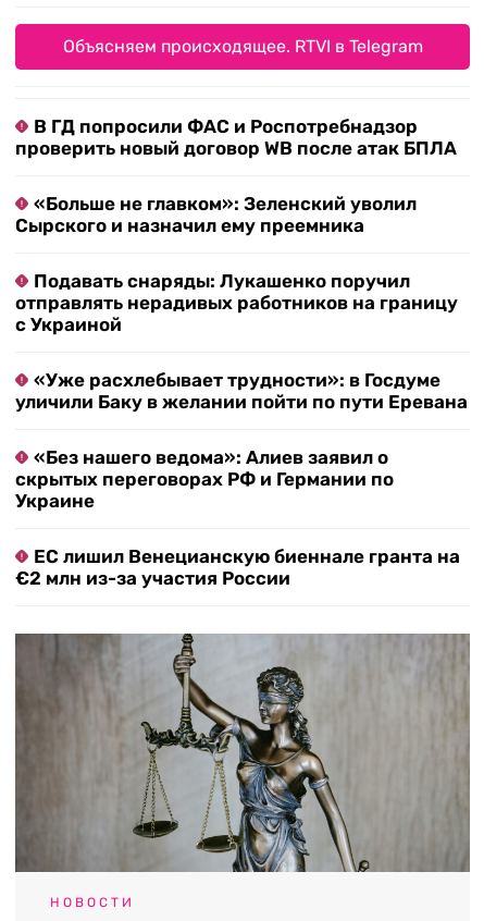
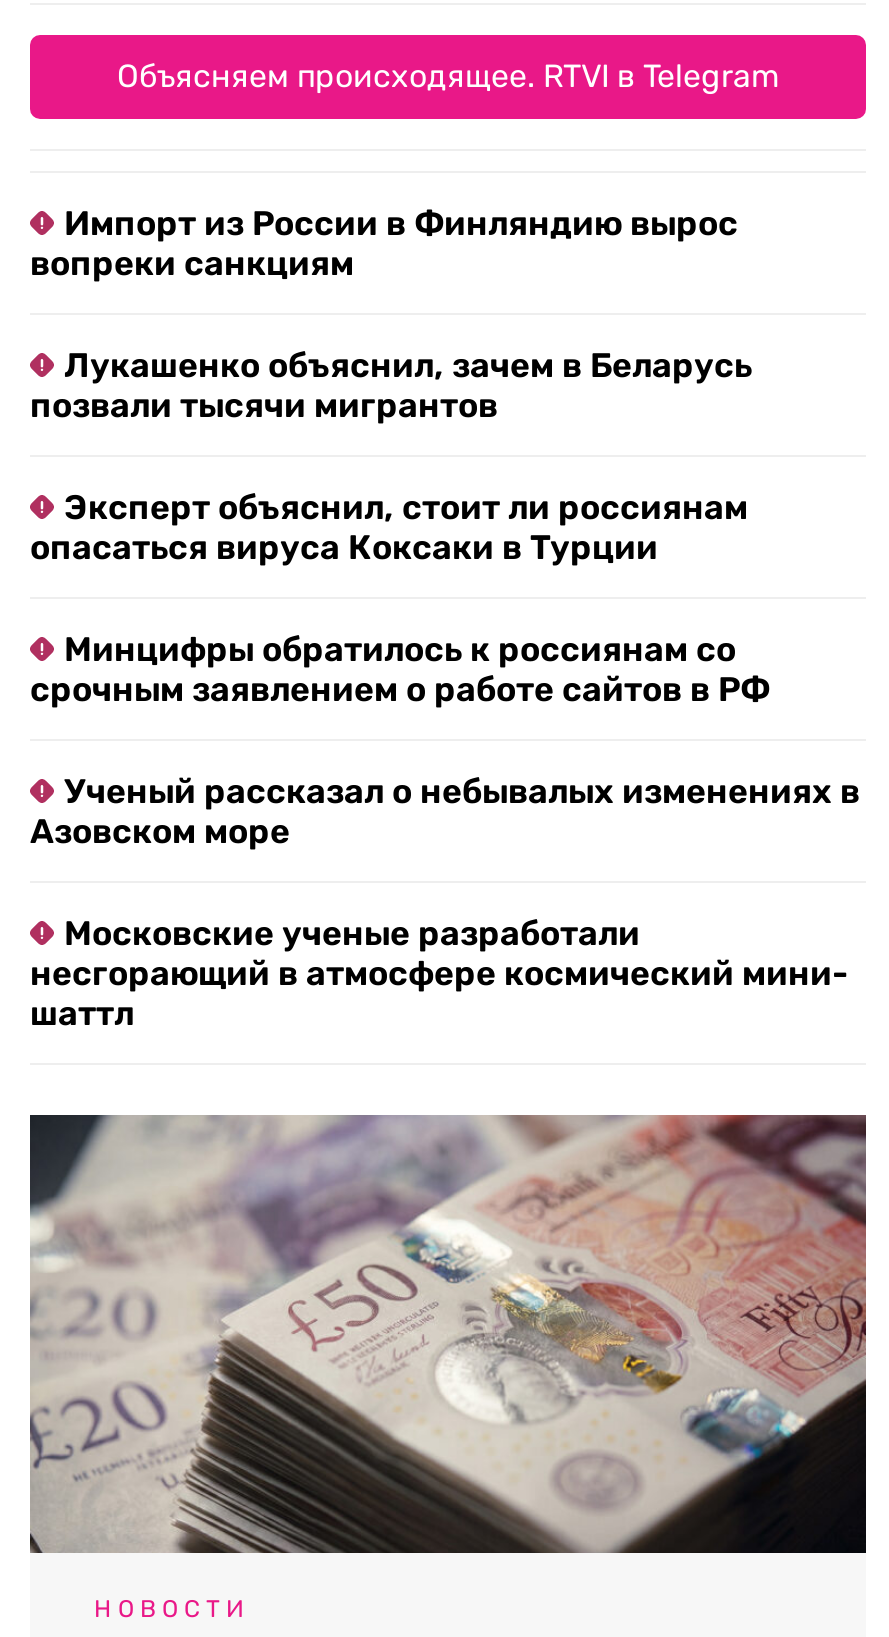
[15,116,457,159] В ГД попросили ФАС и Роспотребнадзор | проверить новый договор WB после атак БПЛА -> [30,203,738,283] Импорт из России в Финляндию вырос | вопреки санкциям
[15,193,417,236] «Больше не главком»: Зеленский уволил | Сырского и назначил ему преемника -> [30,345,752,425] Лукашенко объяснил, зачем в Беларусь | позвали тысячи мигрантов
[15,270,458,335] Подавать снаряды: Лукашенко поручил | отправлять нерадивых работников на границу | с Украиной -> [30,487,748,567] Эксперт объяснил, стоит ли россиянам | опасаться вируса Коксаки в Турции
[15,369,468,413] «Уже расхлебывает трудности»: в Госдуме | уличили Баку в желании пойти по пути Еревана -> [30,629,770,709] Минцифры обратилось к россиянам со | срочным заявлением о работе сайтов в РФ
[15,446,394,512] «Без нашего ведома»: Алиев заявил о | скрытых переговорах РФ и Германии по | Украине -> [30,771,860,851] Ученый рассказал о небывалых изменениях в | Азовском море
[15,546,460,589] ЕС лишил Венецианскую биеннале гранта на | €2 млн из-за участия России -> [30,913,848,1033] Московские ученые разработали | несгорающий в атмосфере космический мини- | шаттл
[15,634,471,873] [image] -> [30,1113,866,1553] [image]

